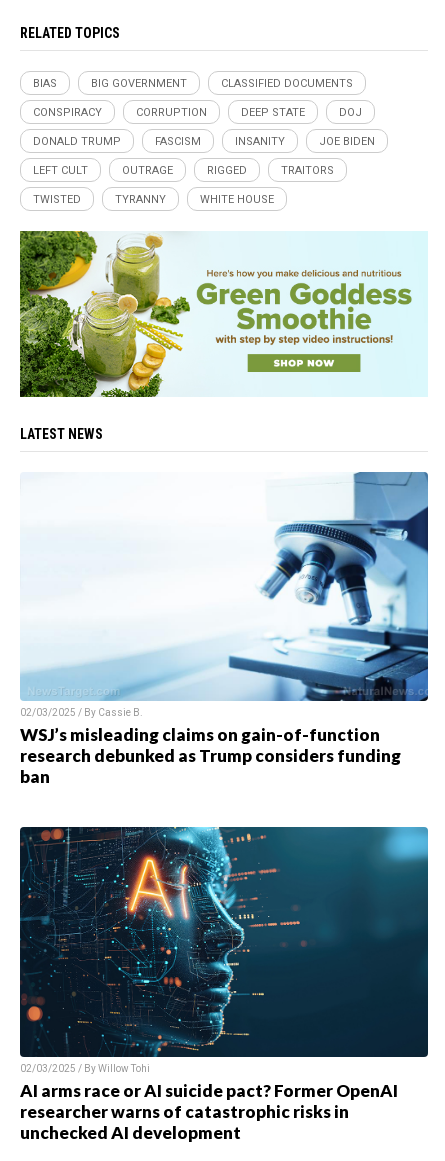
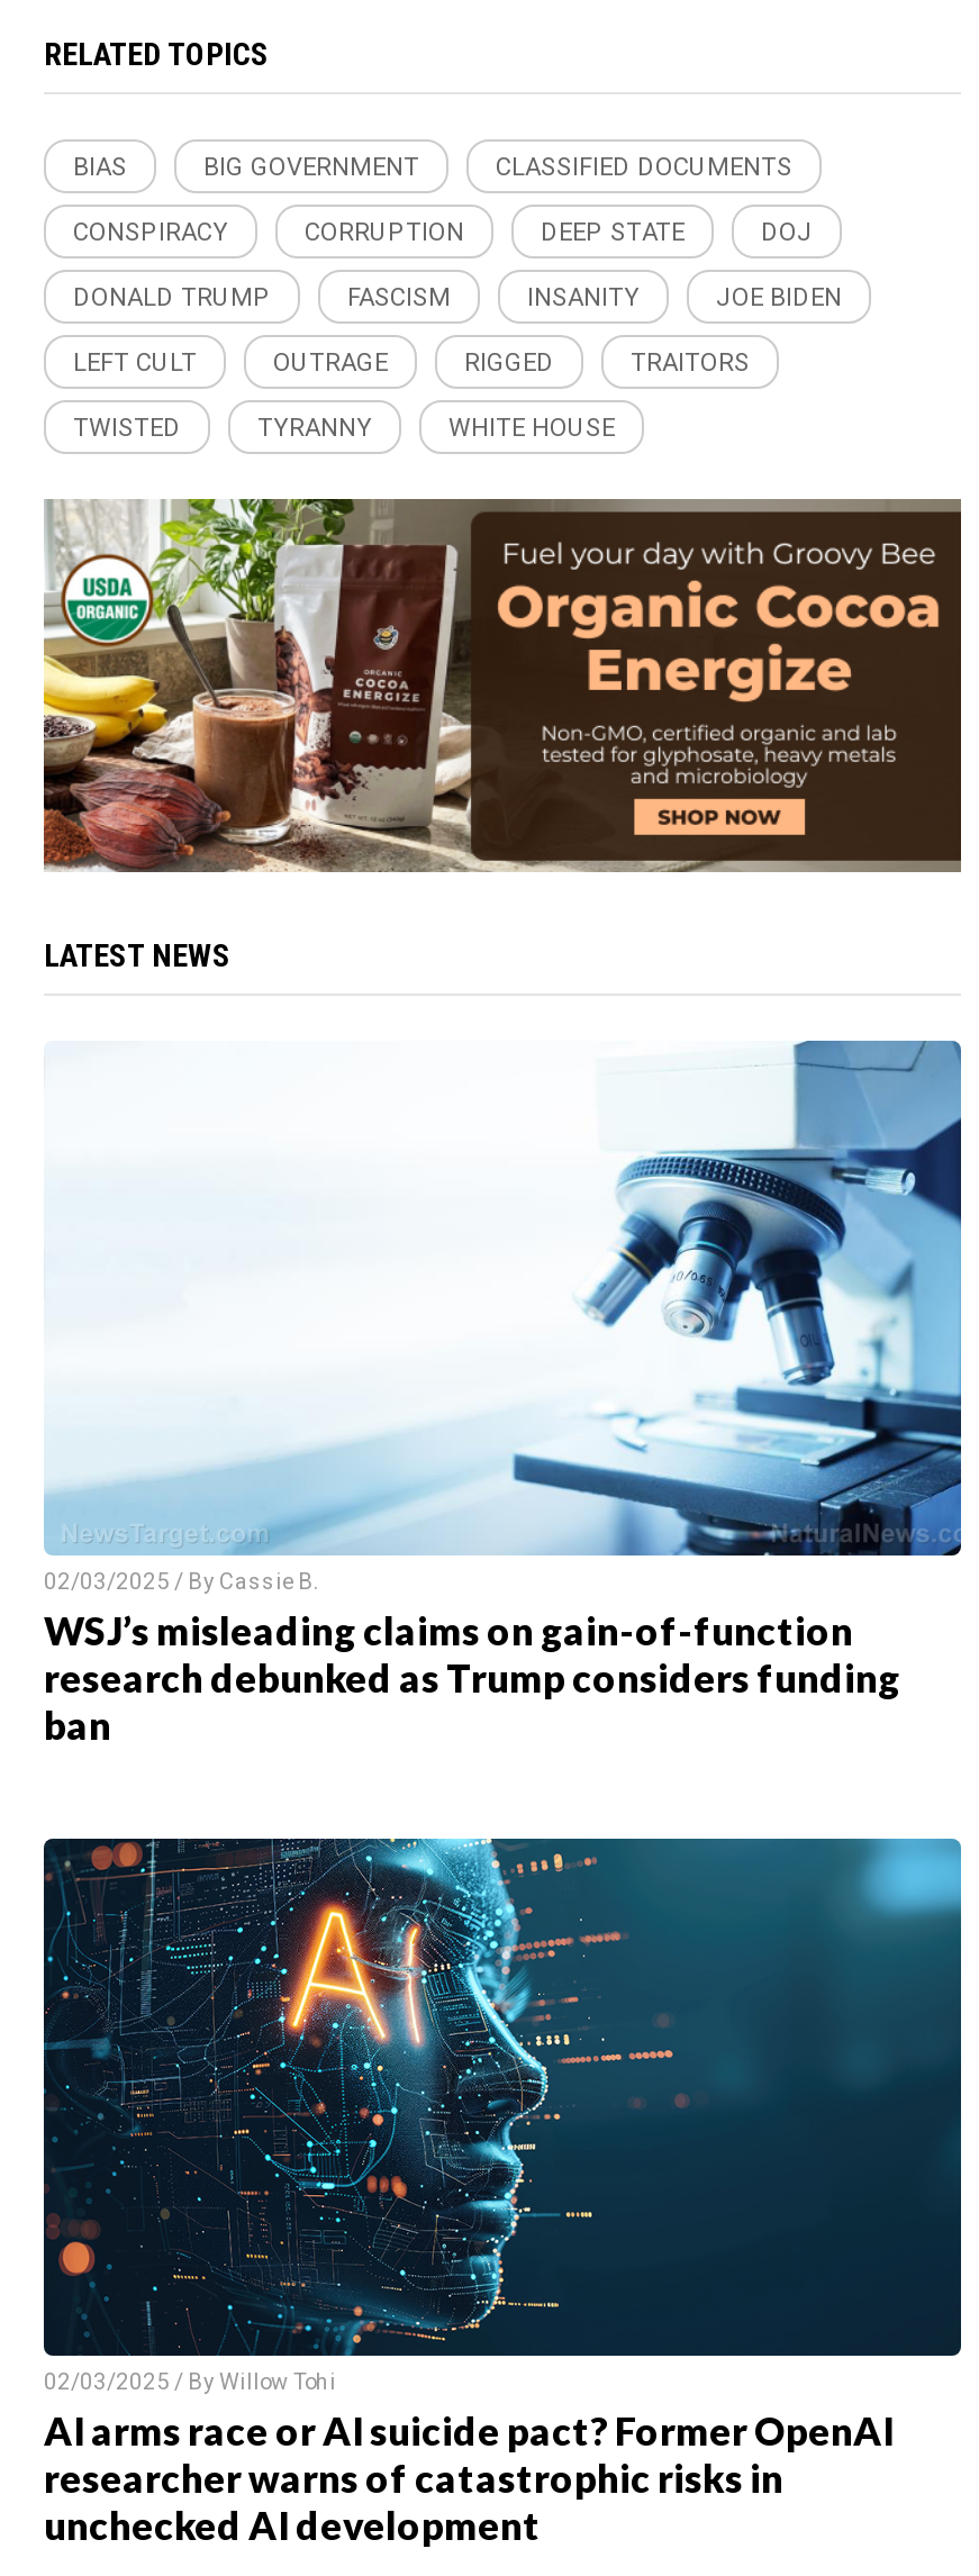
[19,230,428,398] [image] -> [42,497,963,874] [image]

